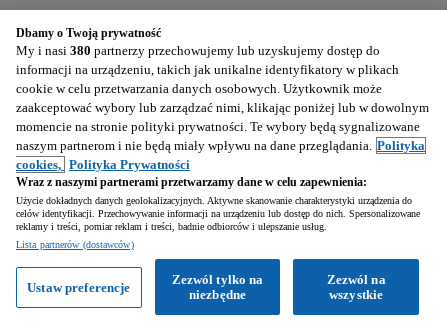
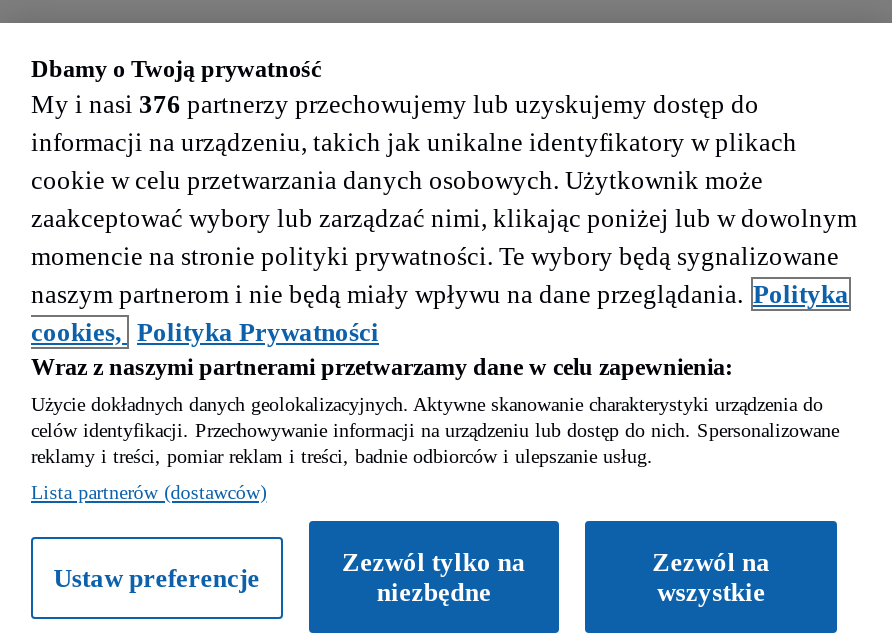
[16,43,380,58] My i nasi 380 partnerzy przechowujemy lub uzyskujemy dostęp do -> [31,89,759,119] My i nasi 376 partnerzy przechowujemy lub uzyskujemy dostęp do

